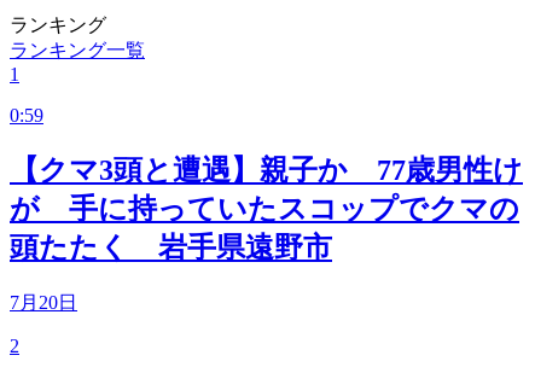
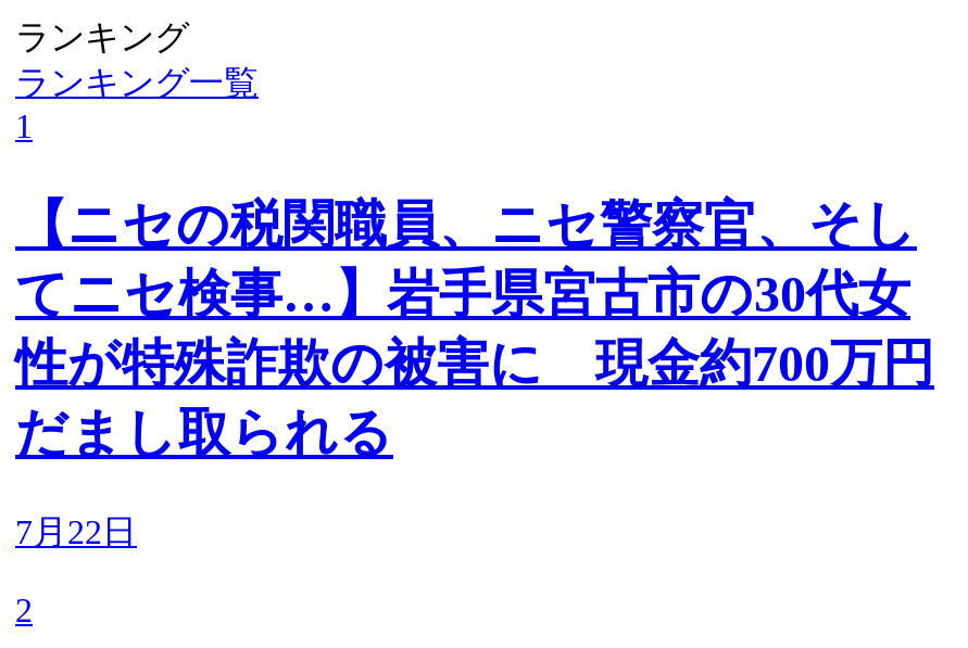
[10,105,523,313] 0:59 | 【クマ3頭と遭遇】親子か 77歳男性け | が 手に持っていたスコップでクマの | 頭たたく 岩手県遠野市 | 7月20日 -> [15,196,934,550] 【ニセの税関職員、ニセ警察官、そし | てニセ検事…】岩手県宮古市の30代女 | 性が特殊詐欺の被害に 現金約700万円 | だまし取られる | 7月22日

